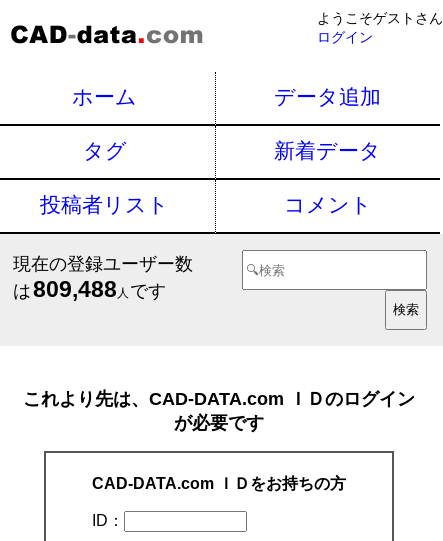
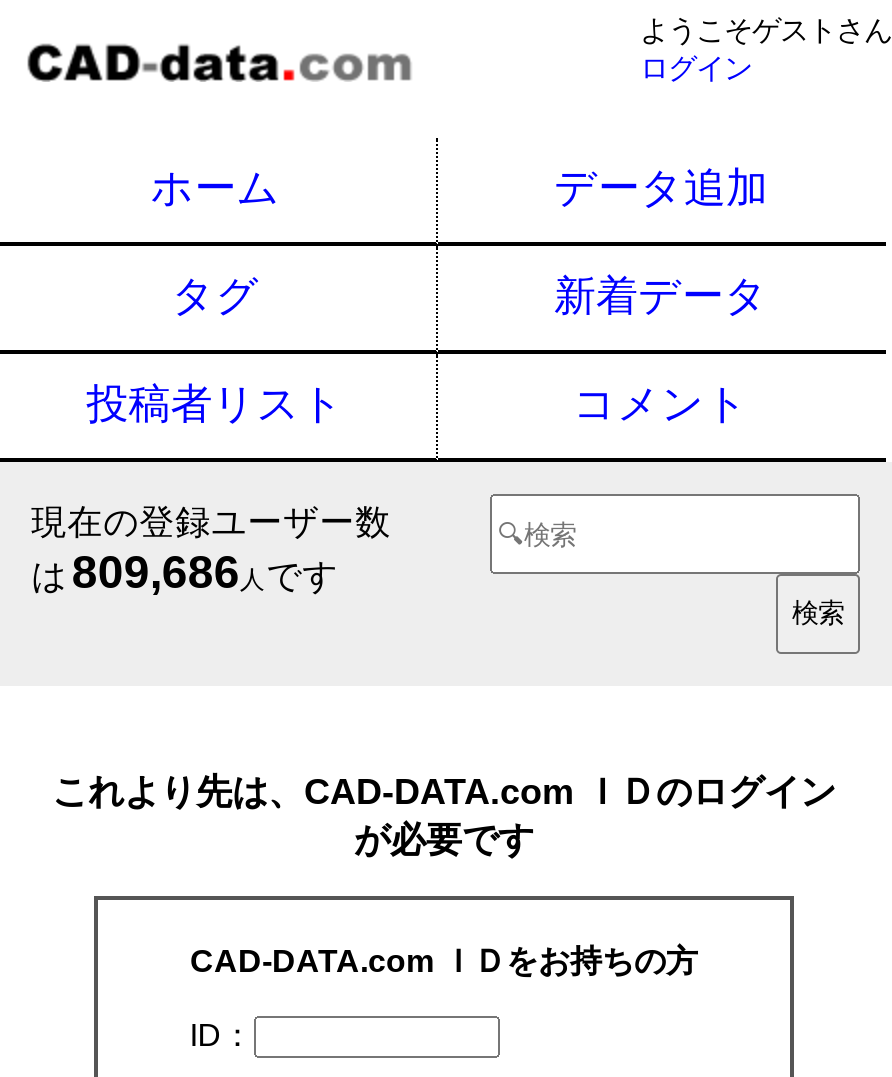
[13,276,166,302] は 809,488人 です -> [31,546,338,598] は 809,686人 です

